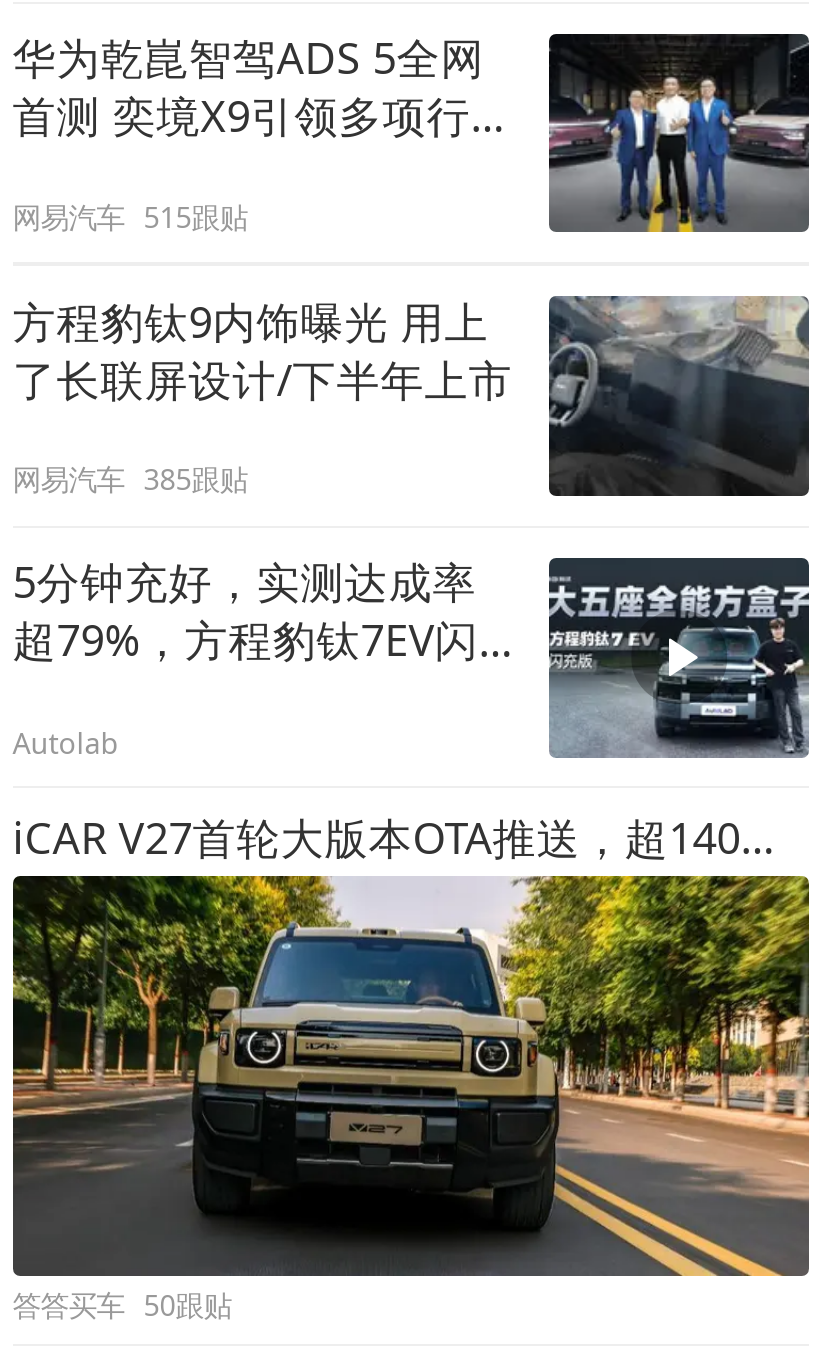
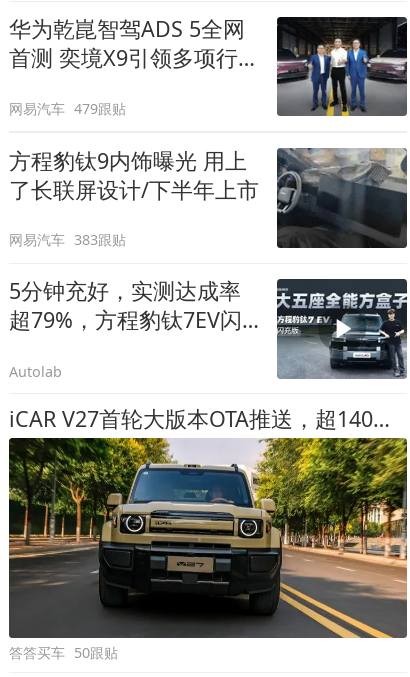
[12,197,248,235] 网易汽车 515跟贴 -> [9,99,126,118] 网易汽车 479跟贴
[12,461,248,499] 网易汽车 385跟贴 -> [9,230,126,249] 网易汽车 383跟贴

